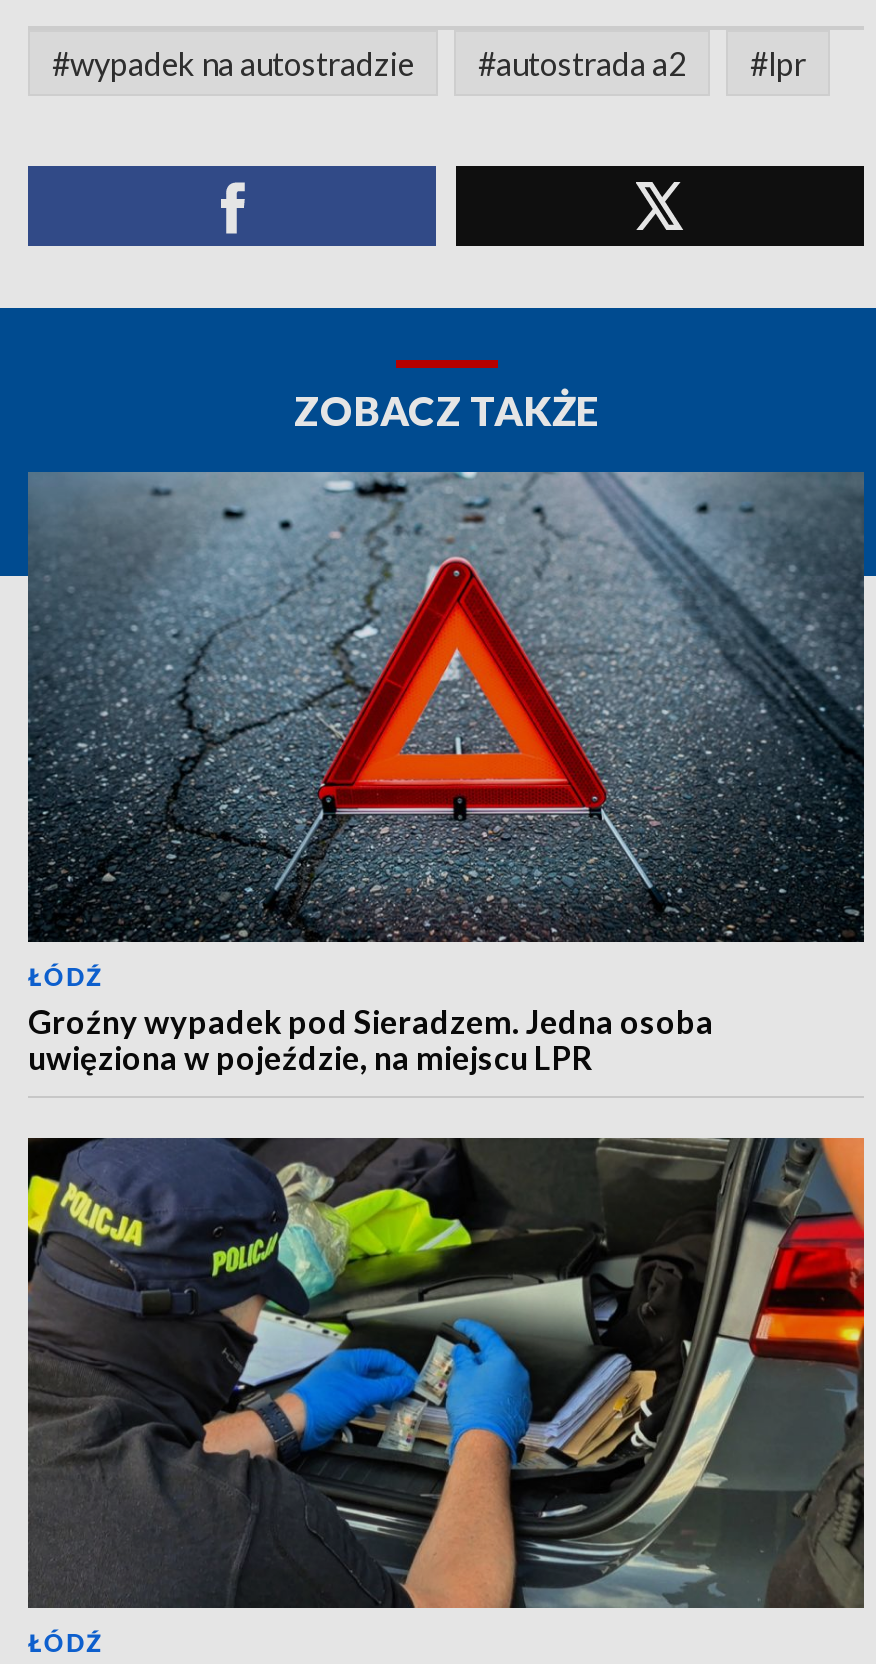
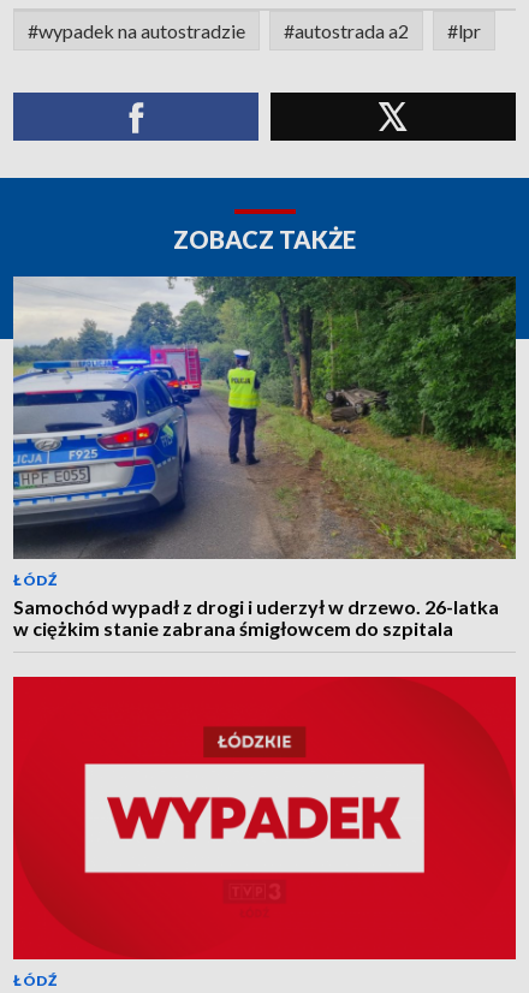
[26,470,866,1076] [image] | Groźny wypadek pod Sieradzem. Jedna osoba | uwięziona w pojeździe, na miejscu LPR -> [12,275,517,640] [image] | Samochód wypadł z drogi i uderzył w drzewo. 26-latka | w ciężkim stanie zabrana śmigłowcem do szpitala
[26,1136,866,1610] [image] -> [12,676,517,961] [image]

